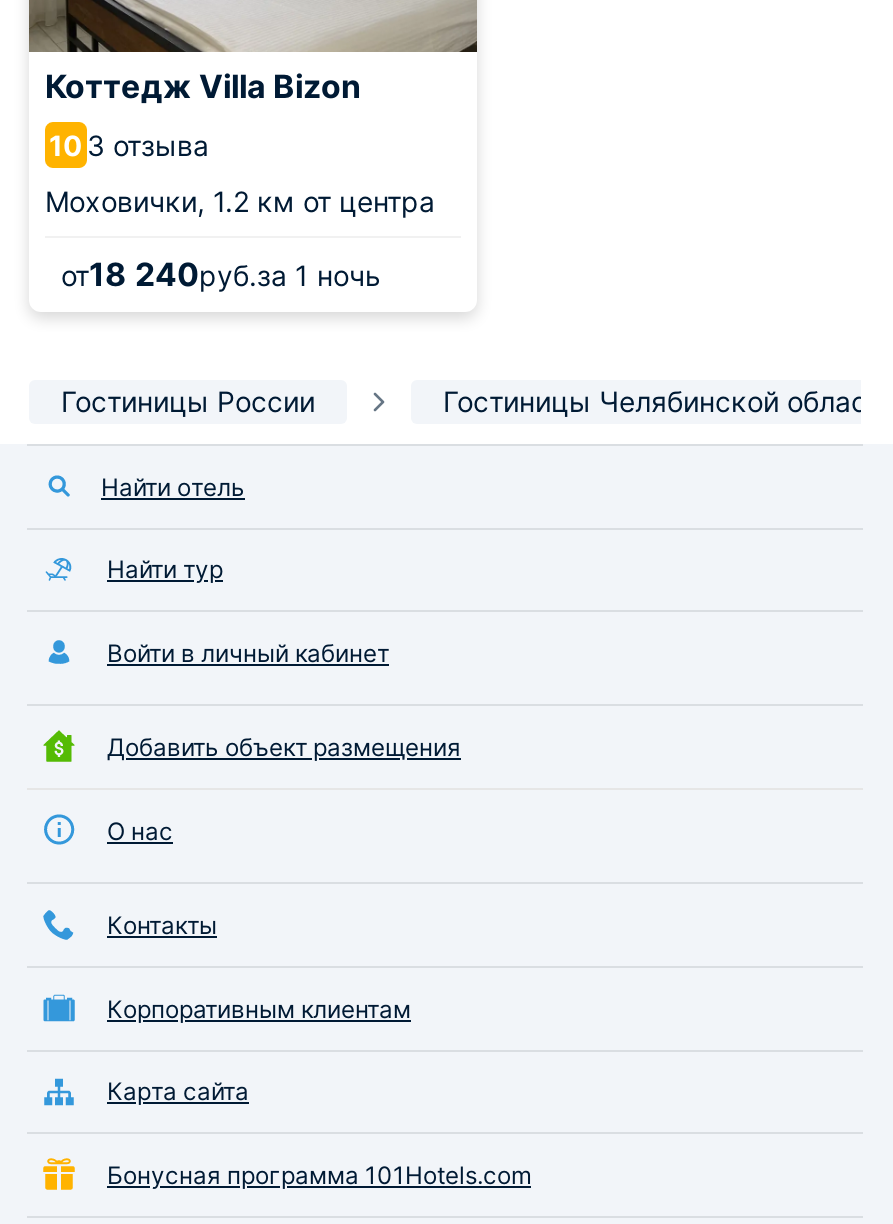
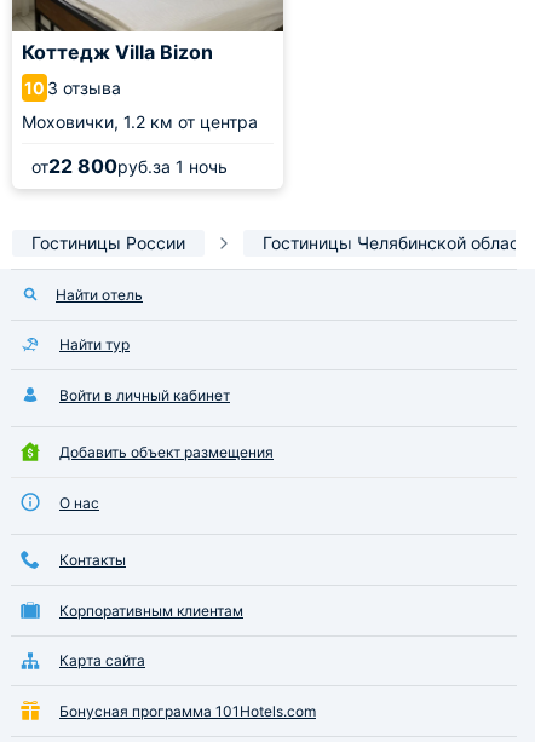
[61,254,381,294] от18 240руб.за 1 ночь -> [31,154,228,178] от22 800руб.за 1 ночь

